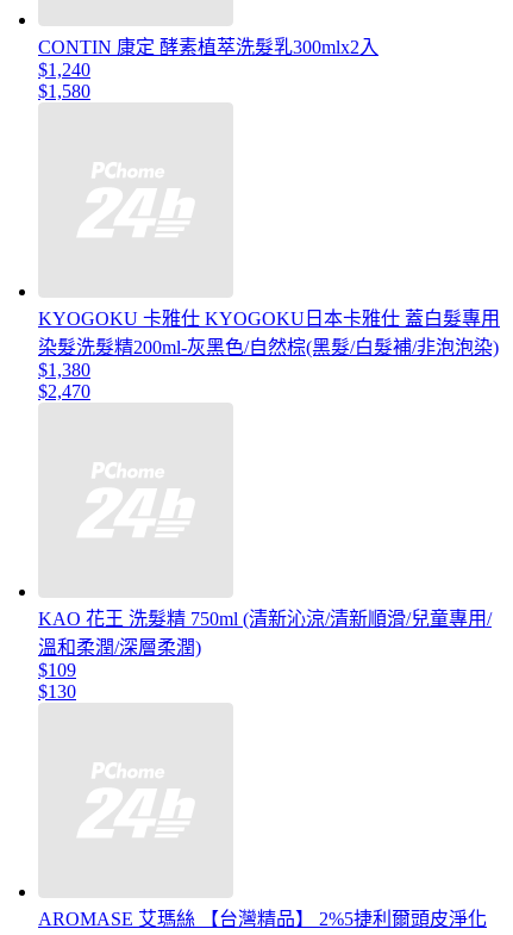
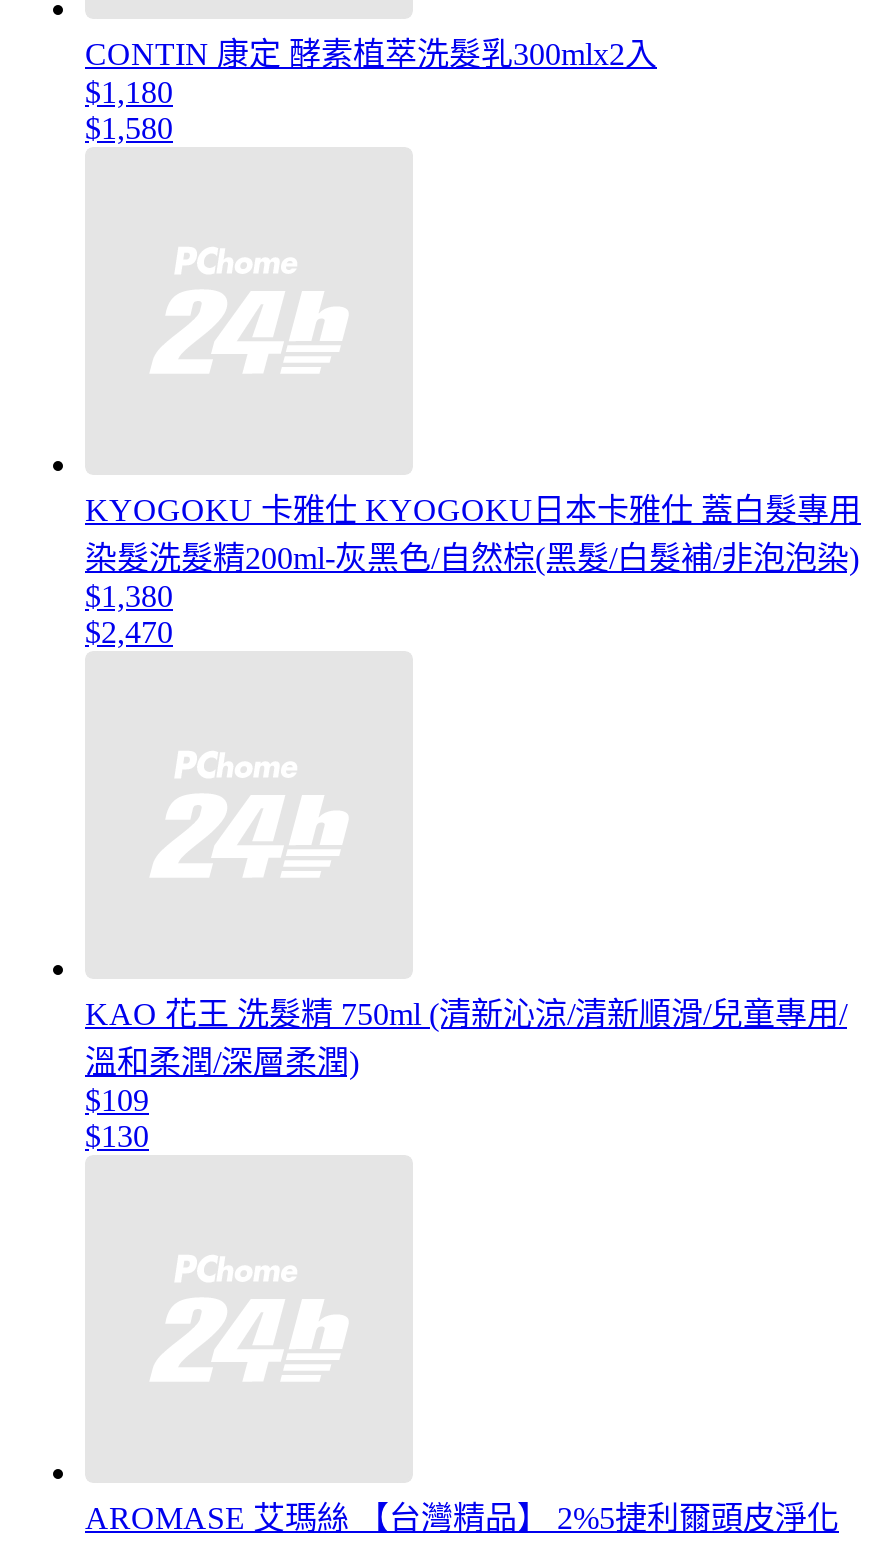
[38,60,90,80] $1,240 -> [85,76,173,110] $1,180

